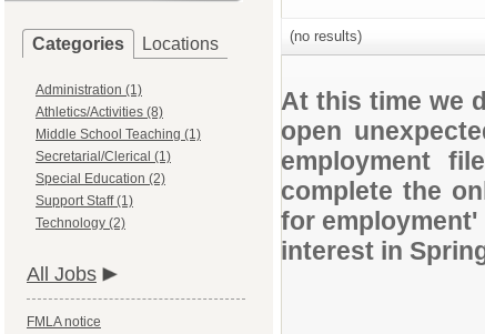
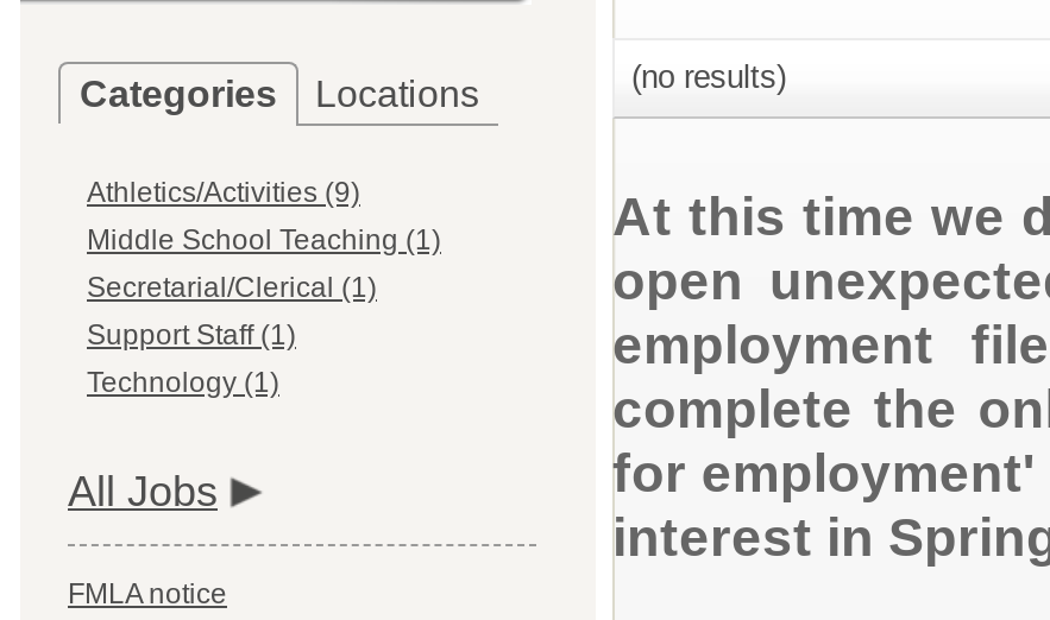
[36,82,163,120] Administration (1) | Athletics/Activities (8) -> [87,176,360,209] Athletics/Activities (9)
[36,171,165,186] Special Education (2) -> none
[36,215,125,231] Technology (2) -> [87,366,279,399] Technology (1)

